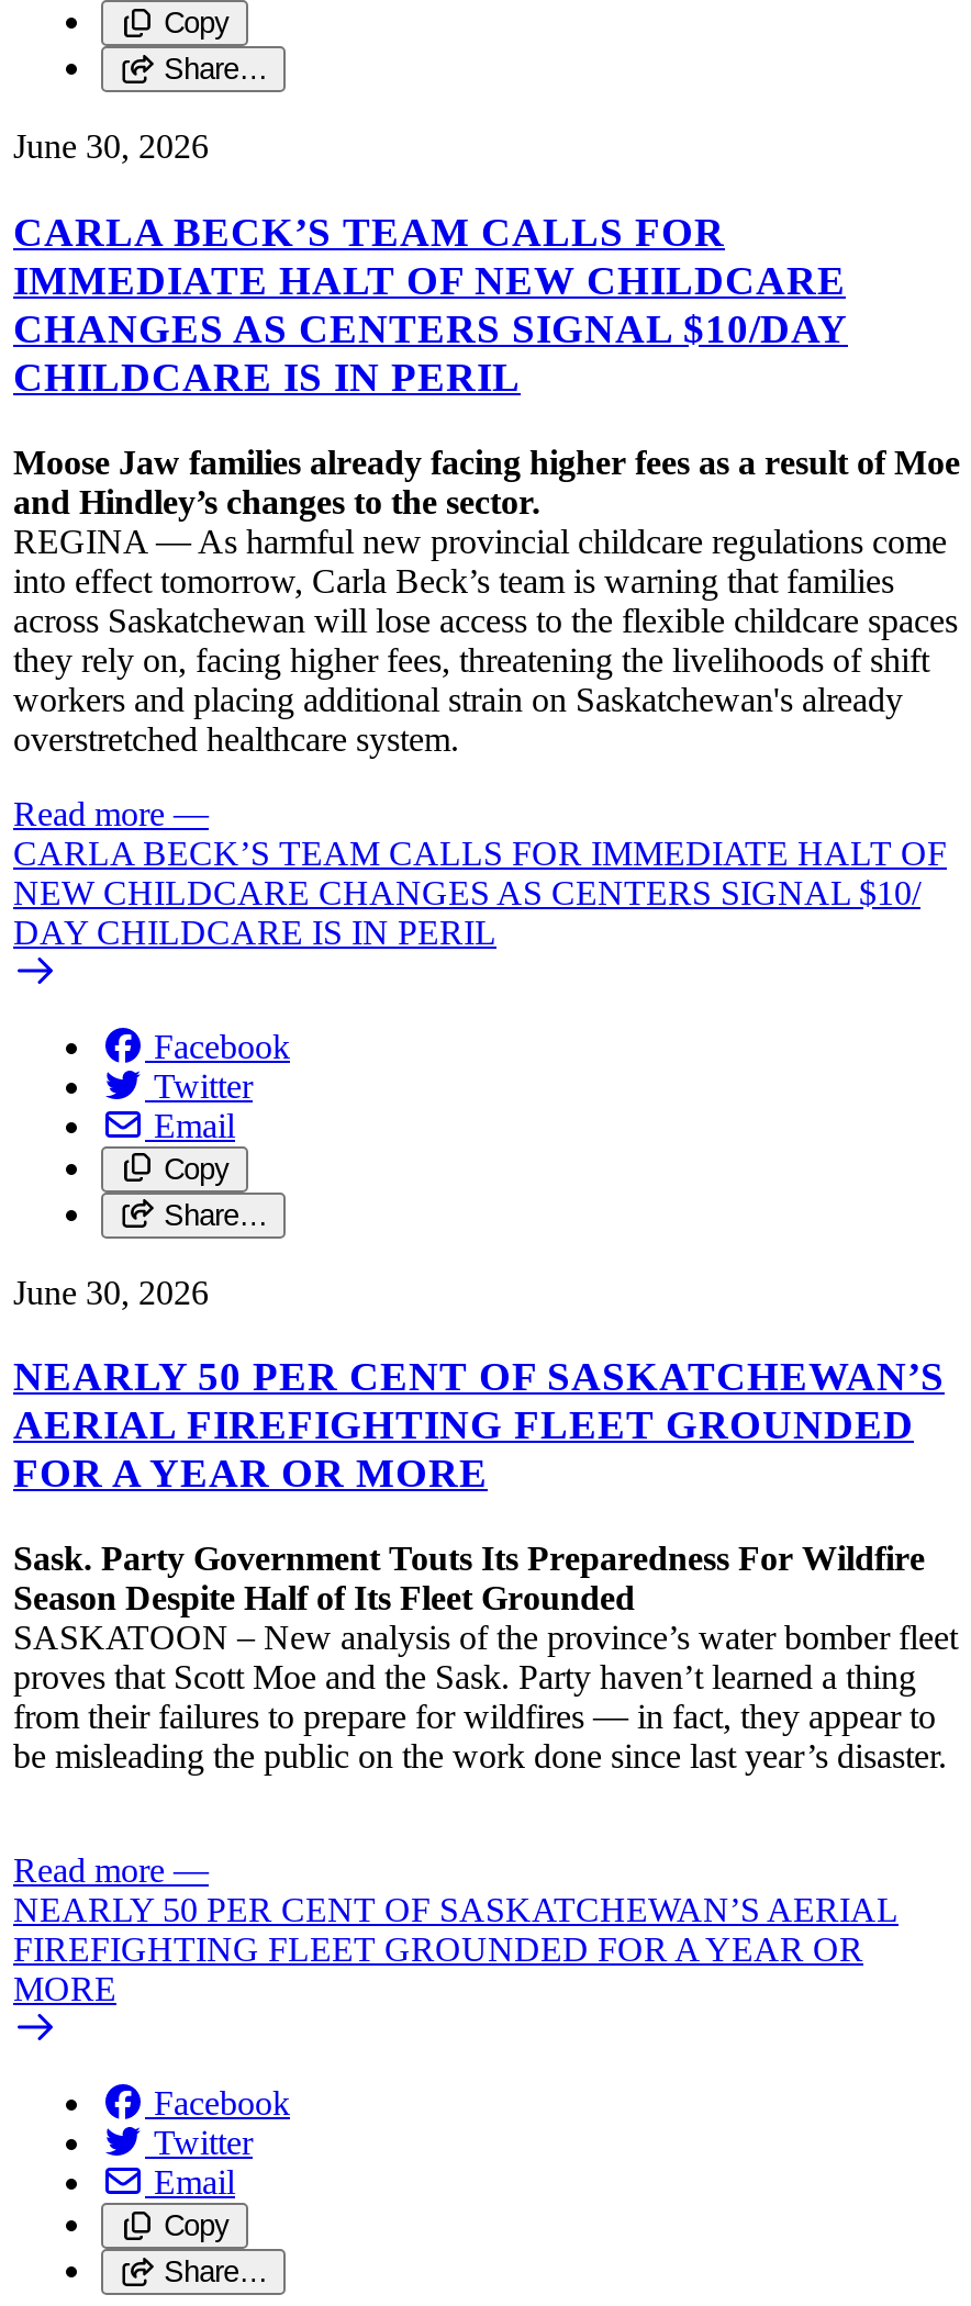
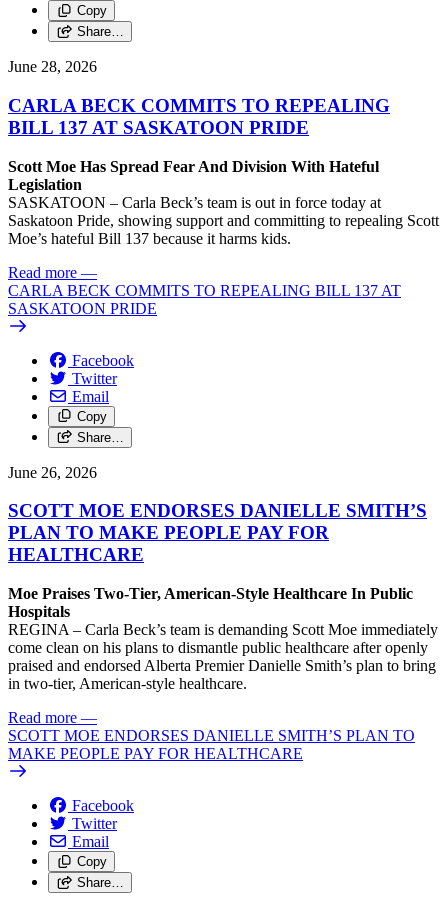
[13,128,209,165] June 30, 2026 -> [8,58,97,75] June 28, 2026
[13,209,848,400] CARLA BECK’S TEAM CALLS FOR | IMMEDIATE HALT OF NEW CHILDCARE | CHANGES AS CENTERS SIGNAL $10/DAY | CHILDCARE IS IN PERIL -> [8,95,390,138] CARLA BECK COMMITS TO REPEALING | BILL 137 AT SASKATOON PRIDE
[13,443,960,757] Moose Jaw families already facing higher fees as a result of Moe | and Hindley’s changes to the sector. | REGINA — As harmful new provincial childcare regulations come | into effect tomorrow, Carla Beck’s team is warning that families | across Saskatchewan will lose access to the flexible childcare spaces | they rely on, facing higher fees, threatening the livelihoods of shift | workers and placing additional strain on Saskatchewan's already | overstretched healthcare system. -> [8,158,439,247] Scott Moe Has Spread Fear And Division With Hateful | Legislation | SASKATOON – Carla Beck’s team is out in force today at | Saskatoon Pride, showing support and committing to repealing Scott | Moe’s hateful Bill 137 because it harms kids.
[13,834,947,951] CARLA BECK’S TEAM CALLS FOR IMMEDIATE HALT OF | NEW CHILDCARE CHANGES AS CENTERS SIGNAL $10/ | DAY CHILDCARE IS IN PERIL -> [8,282,401,317] CARLA BECK COMMITS TO REPEALING BILL 137 AT | SASKATOON PRIDE
[13,1273,209,1311] June 30, 2026 -> [8,464,97,481] June 26, 2026
[13,1354,945,1497] NEARLY 50 PER CENT OF SASKATCHEWAN’S | AERIAL FIREFIGHTING FLEET GROUNDED | FOR A YEAR OR MORE -> [8,500,427,565] SCOTT MOE ENDORSES DANIELLE SMITH’S | PLAN TO MAKE PEOPLE PAY FOR | HEALTHCARE
[13,1540,958,1775] Sask. Party Government Touts Its Preparedness For Wildfire | Season Despite Half of Its Fleet Grounded | SASKATOON – New analysis of the province’s water bomber fleet | proves that Scott Moe and the Sask. Party haven’t learned a thing | from their failures to prepare for wildfires — in fact, they appear to | be misleading the public on the work done since last year’s disaster. -> [8,585,438,692] Moe Praises Two-Tier, American-Style Healthcare In Public | Hospitals | REGINA – Carla Beck’s team is demanding Scott Moe immediately | come clean on his plans to dismantle public healthcare after openly | praised and endorsed Alberta Premier Danielle Smith’s plan to bring | in two-tier, American-style healthcare.
[13,1891,899,2008] NEARLY 50 PER CENT OF SASKATCHEWAN’S AERIAL | FIREFIGHTING FLEET GROUNDED FOR A YEAR OR | MORE -> [8,727,415,762] SCOTT MOE ENDORSES DANIELLE SMITH’S PLAN TO | MAKE PEOPLE PAY FOR HEALTHCARE

